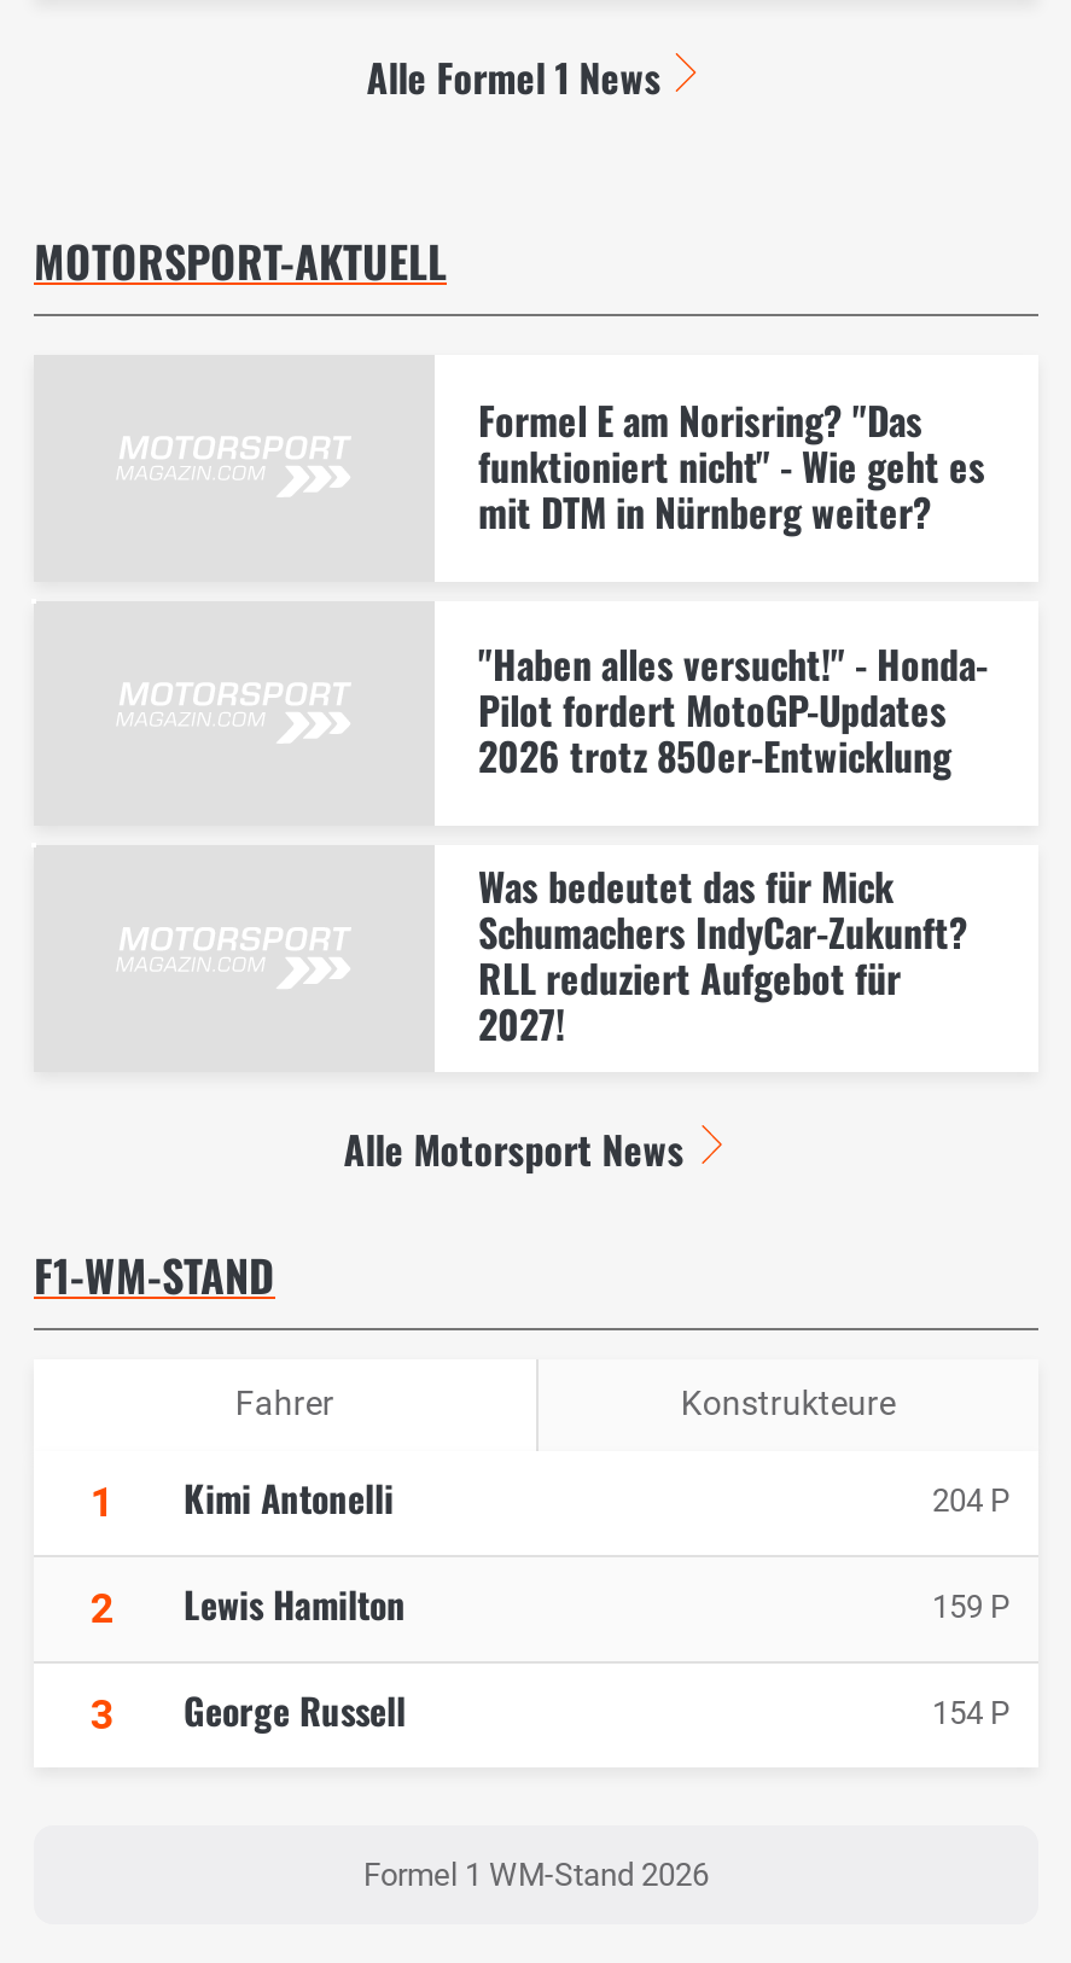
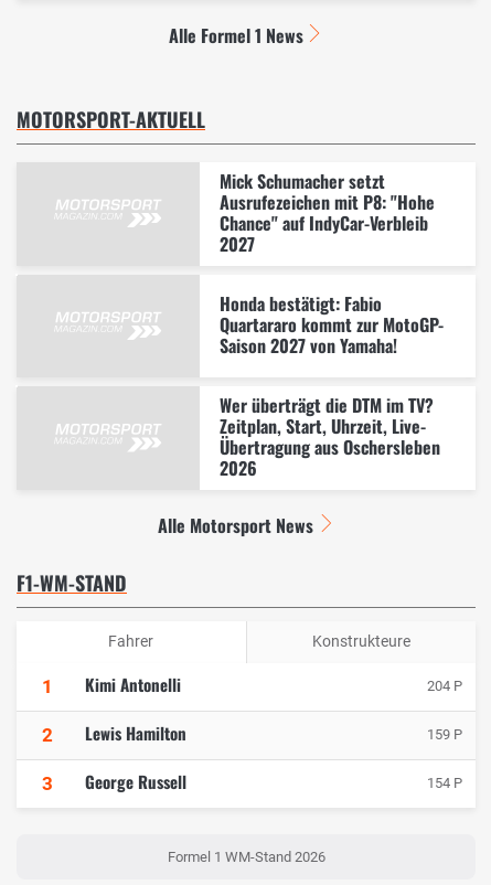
[478,390,985,540] Formel E am Norisring? "Das | funktioniert nicht" - Wie geht es | mit DTM in Nürnberg weiter? -> [220,168,435,257] Mick Schumacher setzt | Ausrufezeichen mit P8: "Hohe | Chance" auf IndyCar-Verbleib | 2027
[478,636,988,785] "Haben alles versucht!" - Honda- | Pilot fordert MotoGP-Updates | 2026 trotz 850er-Entwicklung -> [220,291,444,359] Honda bestätigt: Fabio | Quartararo kommt zur MotoGP- | Saison 2027 von Yamaha!
[478,858,968,1054] Was bedeutet das für Mick | Schumachers IndyCar-Zukunft? | RLL reduziert Aufgebot für | 2027! -> [220,392,440,482] Wer überträgt die DTM im TV? | Zeitplan, Start, Uhrzeit, Live- | Übertragung aus Oschersleben | 2026

